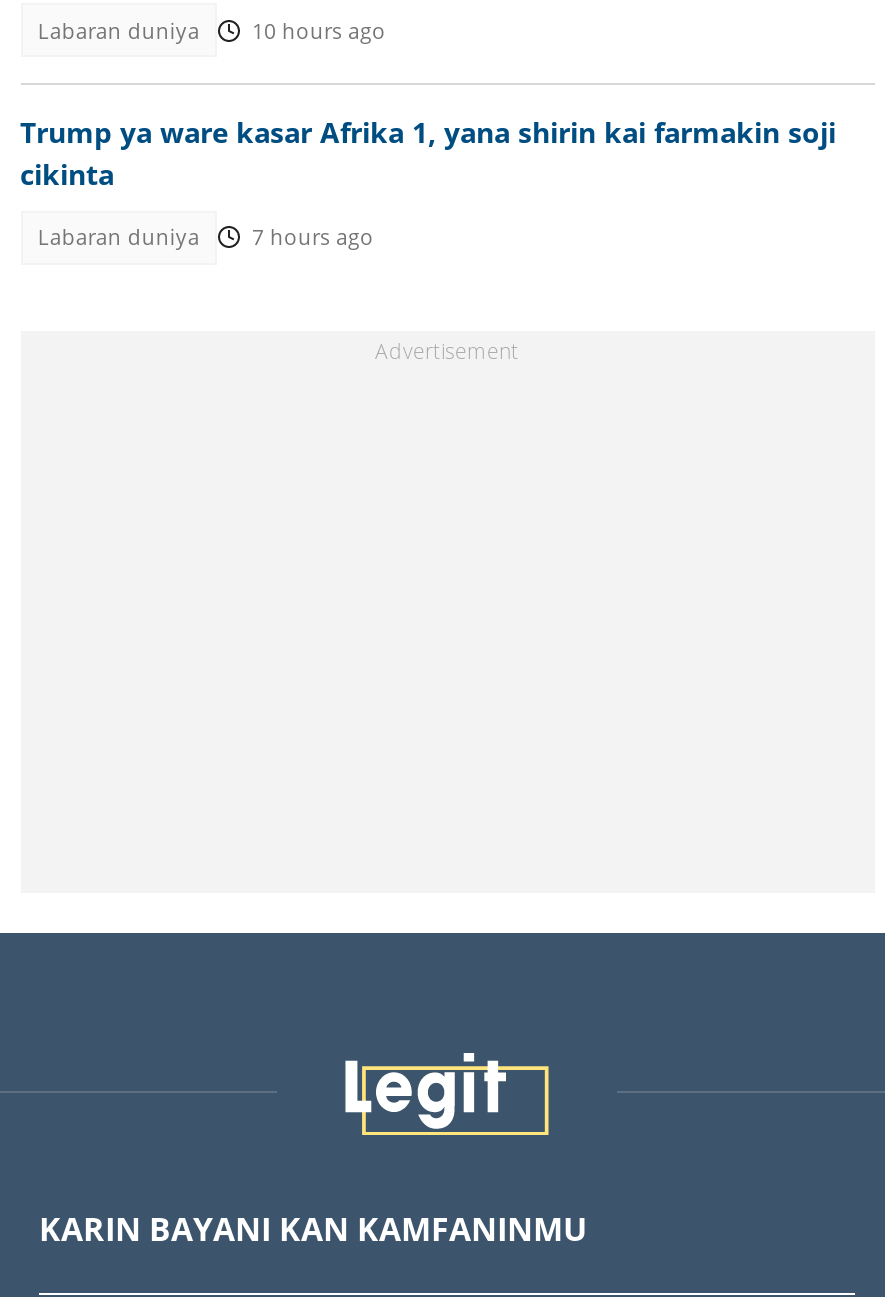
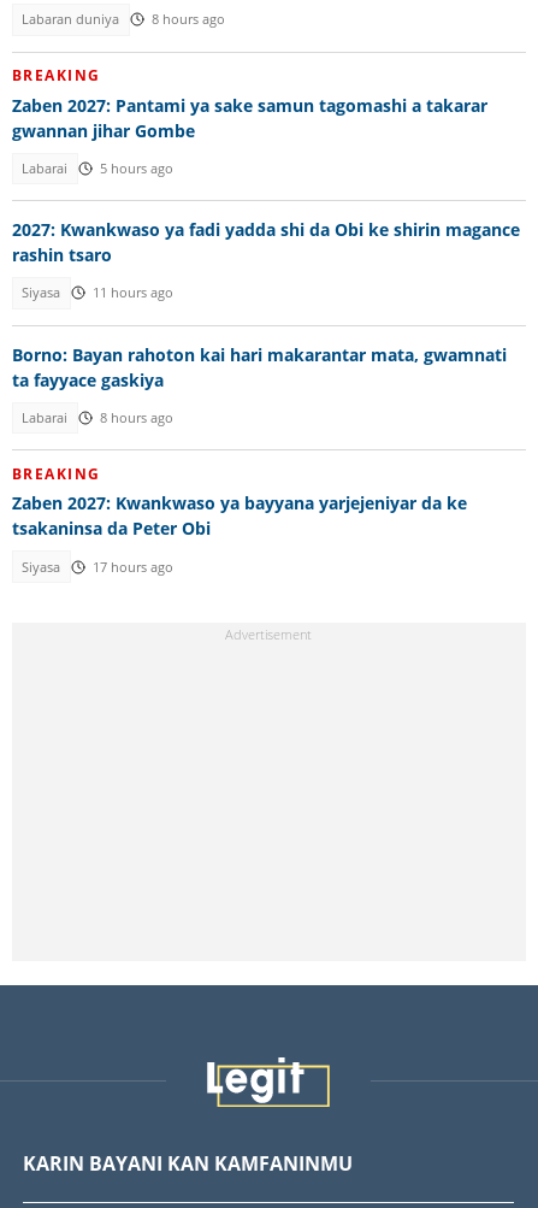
[20,17,836,252] 10 hours ago | Trump ya ware kasar Afrika 1, yana shirin kai farmakin soji | cikinta | Labaran duniya | 7 hours ago -> [11,11,519,575] 8 hours ago | BREAKING | Zaben 2027: Pantami ya sake samun tagomashi a takarar | gwannan jihar Gombe | Labarai | 5 hours ago | 2027: Kwankwaso ya fadi yadda shi da Obi ke shirin magance | rashin tsaro | Siyasa | 11 hours ago | Borno: Bayan rahoton kai hari makarantar mata, gwamnati | ta fayyace gaskiya | Labarai | 8 hours ago | BREAKING | Zaben 2027: Kwankwaso ya bayyana yarjejeniyar da ke | tsakaninsa da Peter Obi | Siyasa | 17 hours ago

